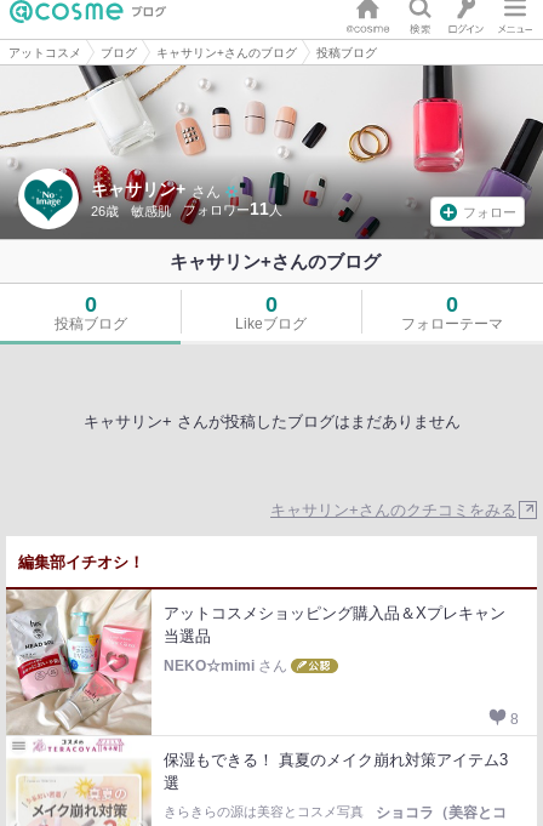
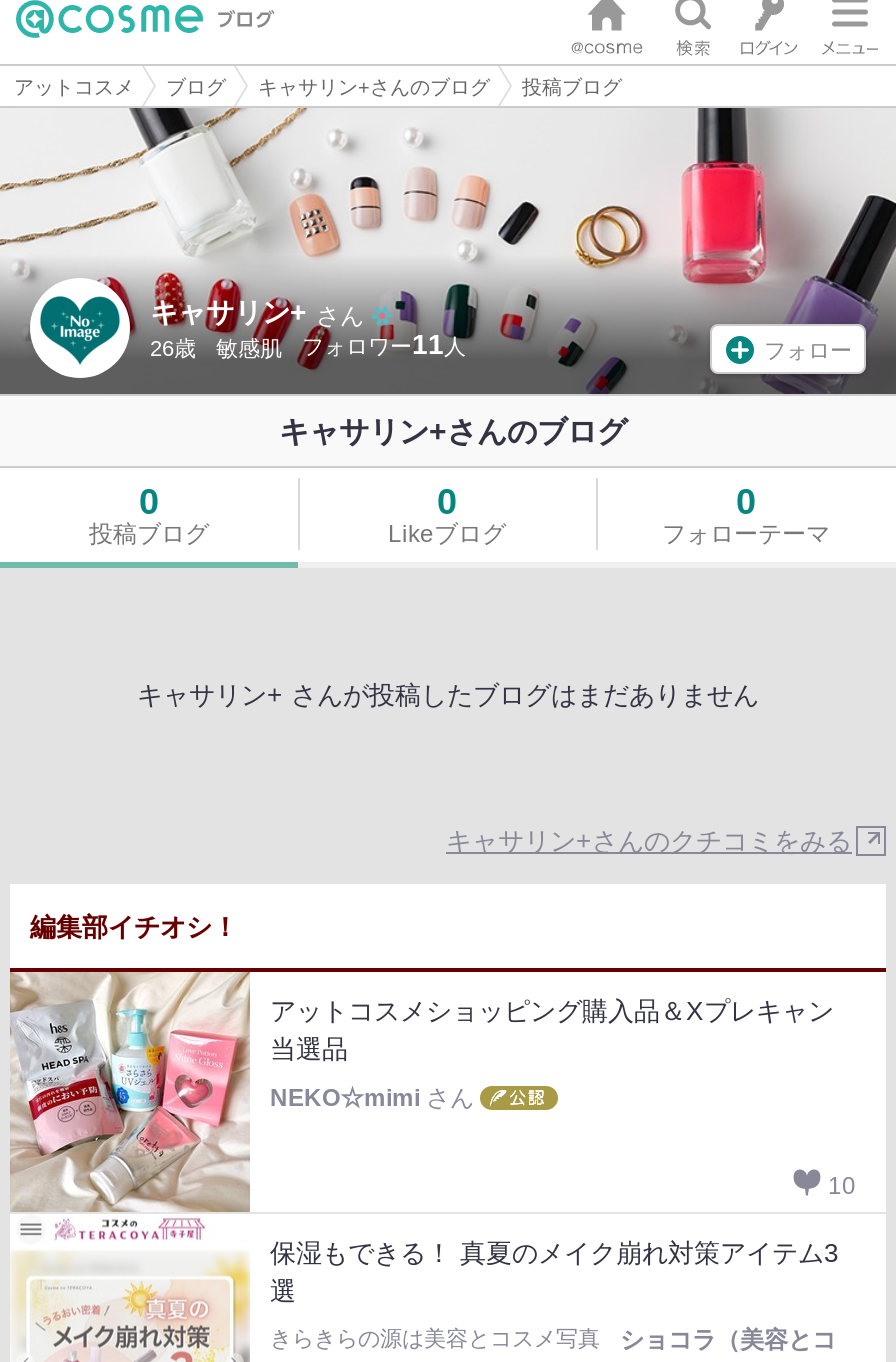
[510,711,519,728] 8 -> [828,1173,856,1201] 10

